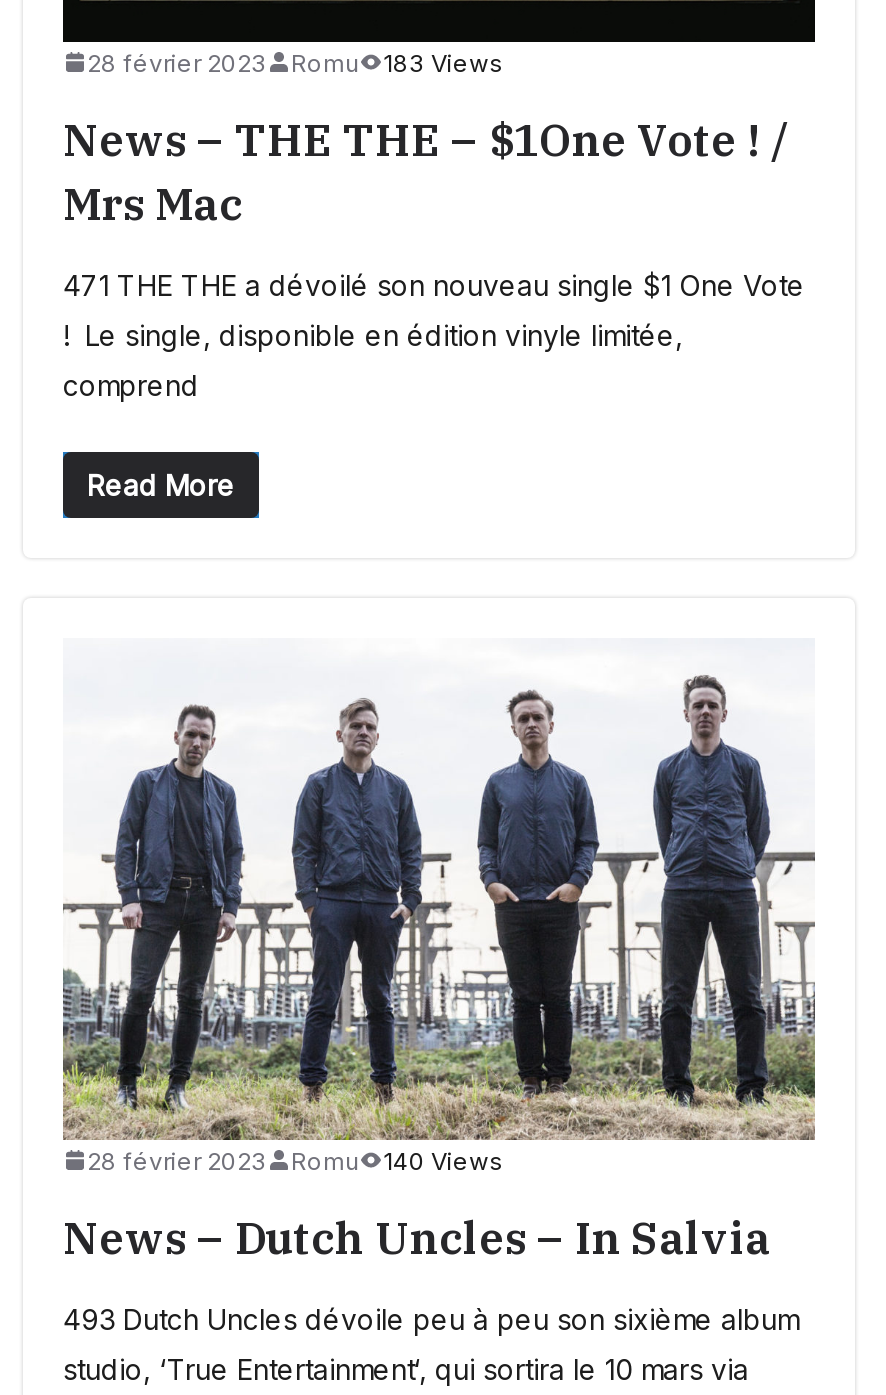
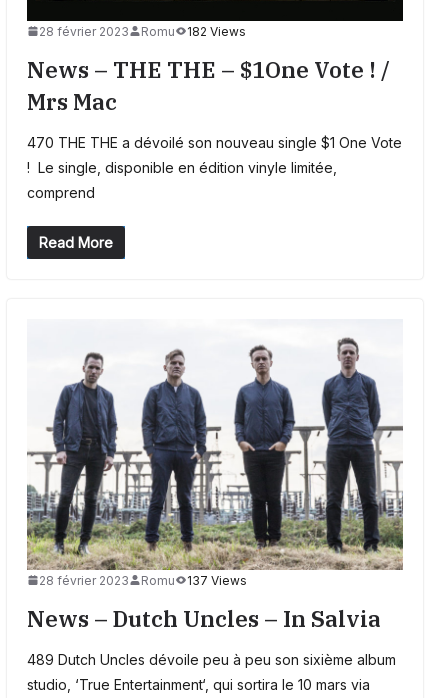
[87,48,503,78] 28 février 2023 Romu 183 Views -> [39,24,246,39] 28 février 2023 Romu 182 Views
[63,268,805,302] 471 THE THE a dévoilé son nouveau single $1 One Vote -> [27,134,402,151] 470 THE THE a dévoilé son nouveau single $1 One Vote
[87,1145,503,1175] 28 février 2023 Romu 140 Views -> [39,573,247,588] 28 février 2023 Romu 137 Views
[63,1301,799,1335] 493 Dutch Uncles dévoile peu à peu son sixième album -> [27,651,396,668] 489 Dutch Uncles dévoile peu à peu son sixième album

